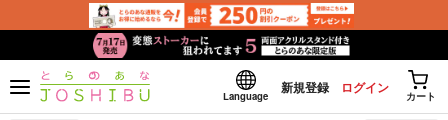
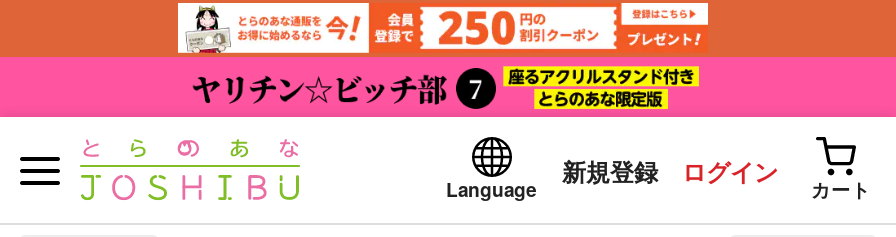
[3,29,445,61] [image] -> [6,55,890,119] [image]

